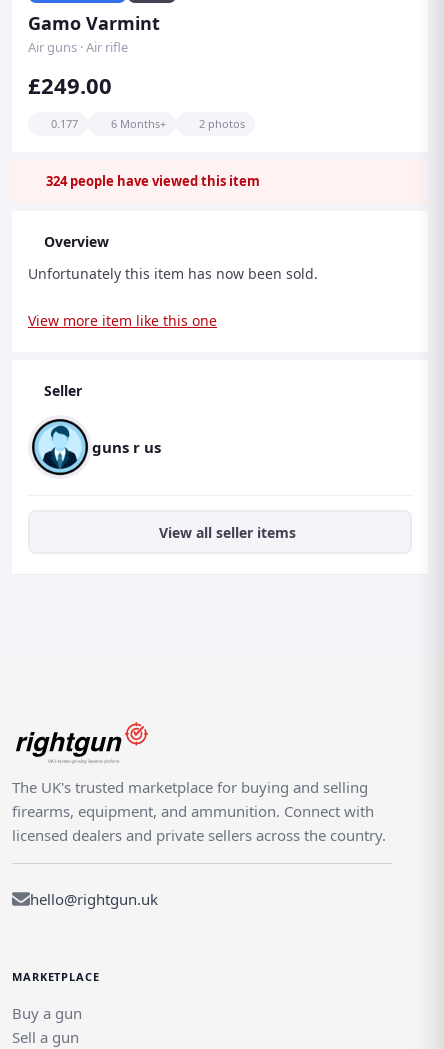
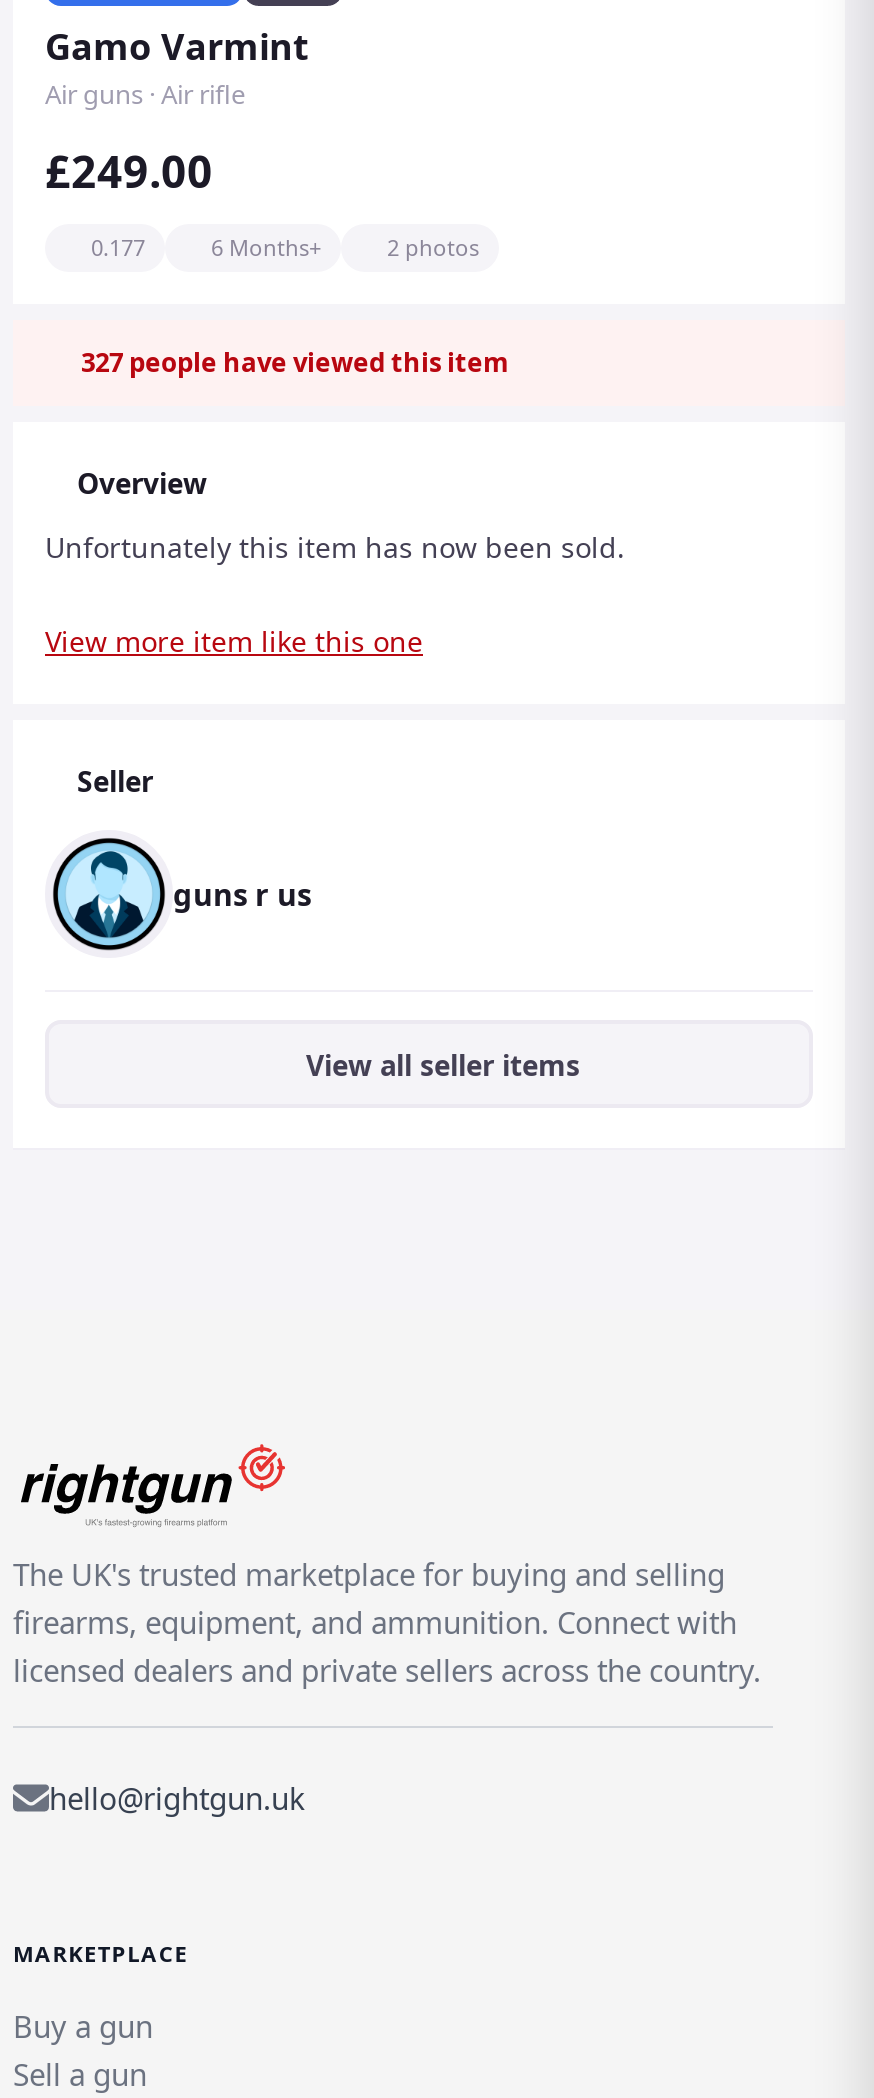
[46,172,260,190] 324 people have viewed this item -> [81,345,509,381] 327 people have viewed this item

